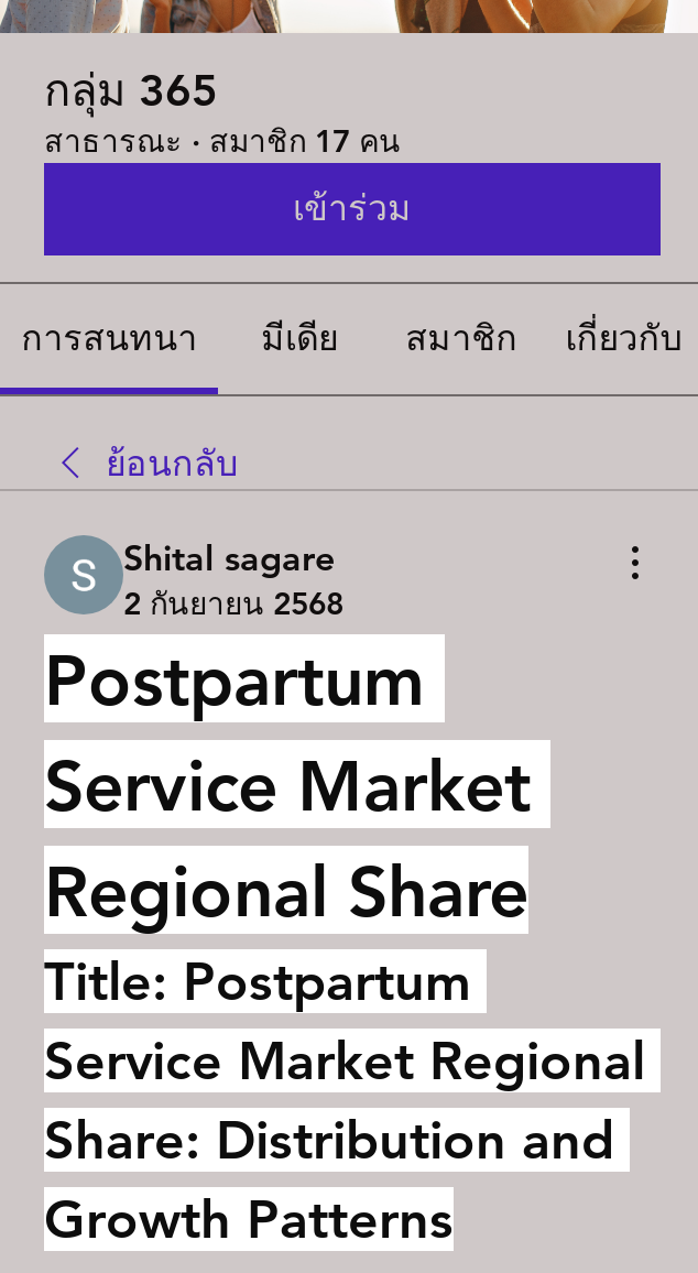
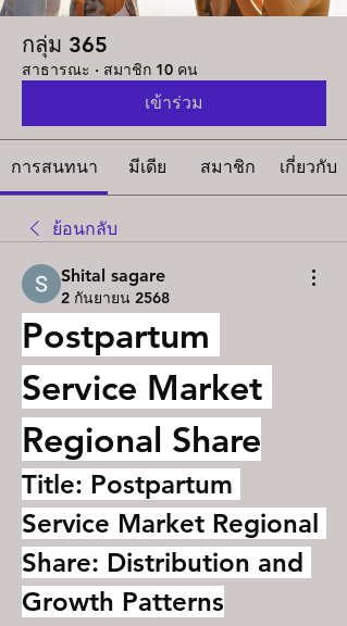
[44,121,401,161] สาธารณะ · สมาชิก 17 คน -> [22,60,198,79] สาธารณะ · สมาชิก 10 คน

